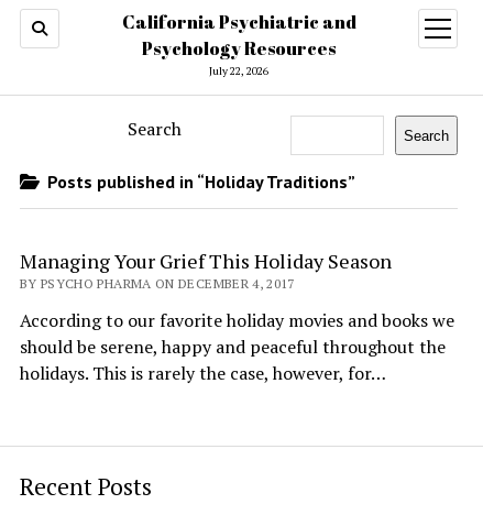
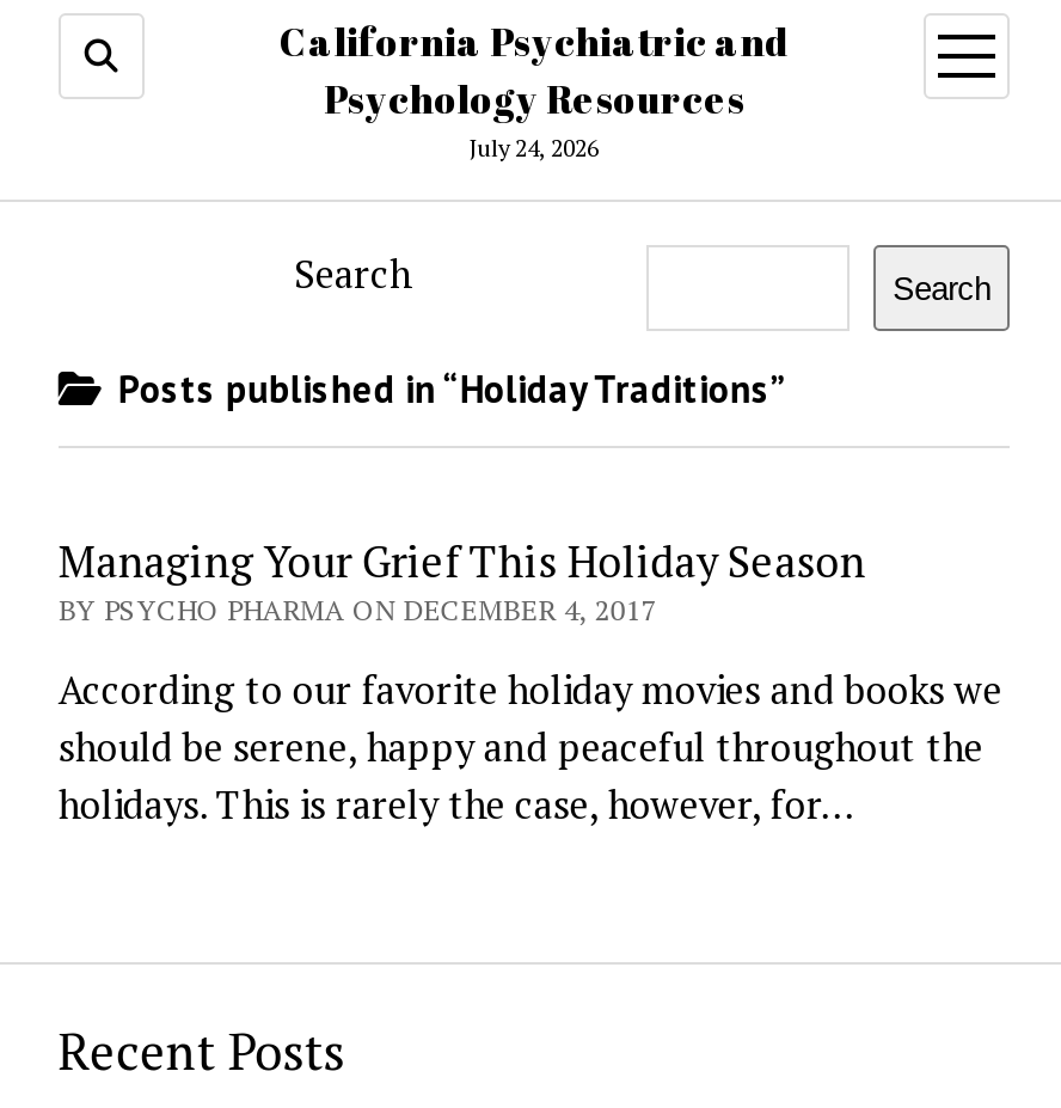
[209,64,268,78] July 22, 2026 -> [470,133,599,164] July 24, 2026

